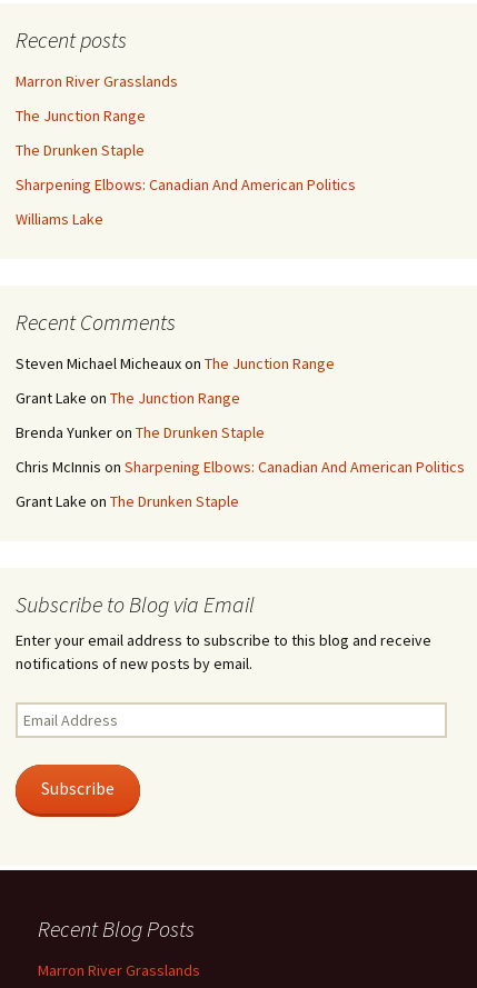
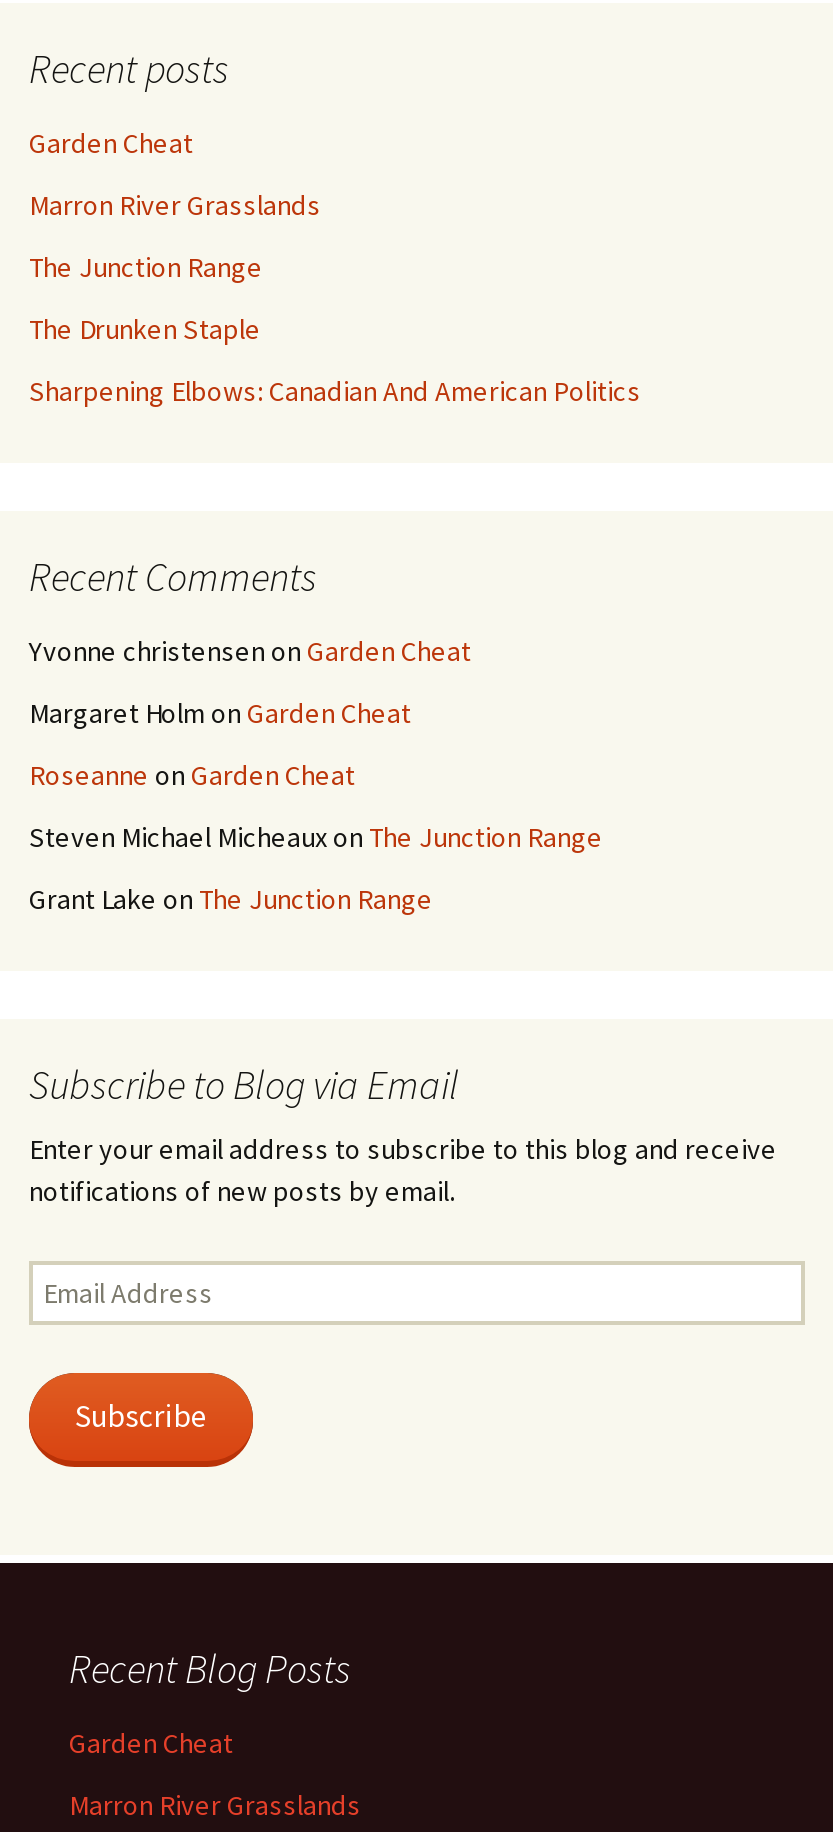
none -> [29,125,193,161] Garden Cheat
[16,209,103,229] Williams Lake -> none
none -> [29,633,471,793] Yvonne christensen on Garden Cheat | Margaret Holm on Garden Cheat | Roseanne on Garden Cheat
moved [16,353,335,408] -> [29,819,603,917]: Steven Michael Micheaux on The Junction Range | Grant Lake on The Junction Range
[16,422,465,511] Brenda Yunker on The Drunken Staple | Chris McInnis on Sharpening Elbows: Canadian And American Politics | Grant Lake on The Drunken Staple -> none
none -> [69,1725,233,1761] Garden Cheat

